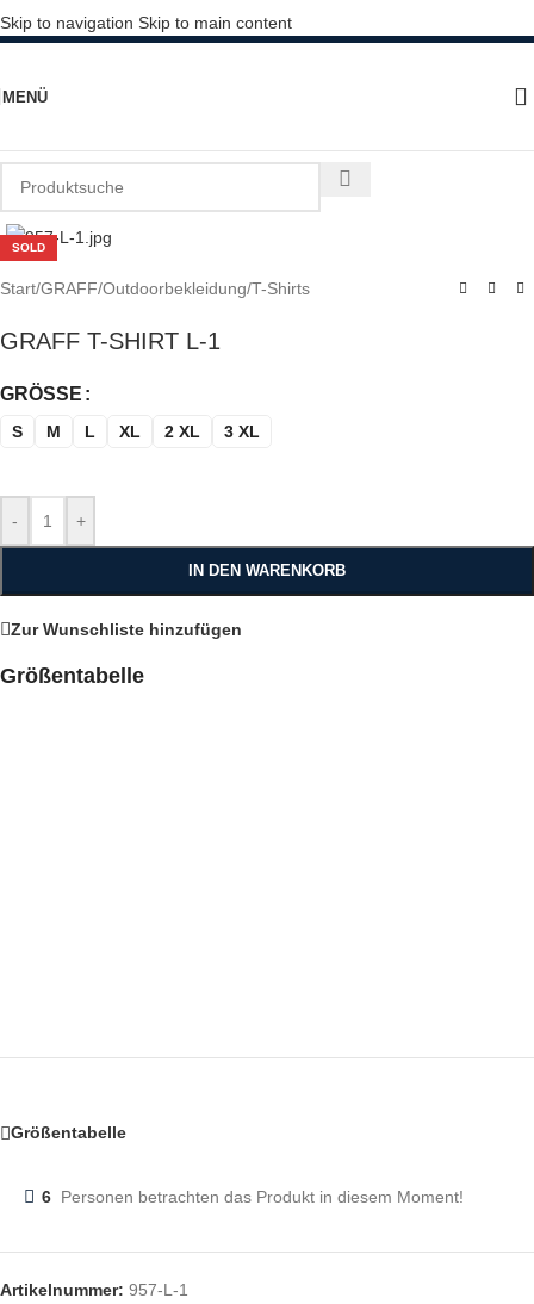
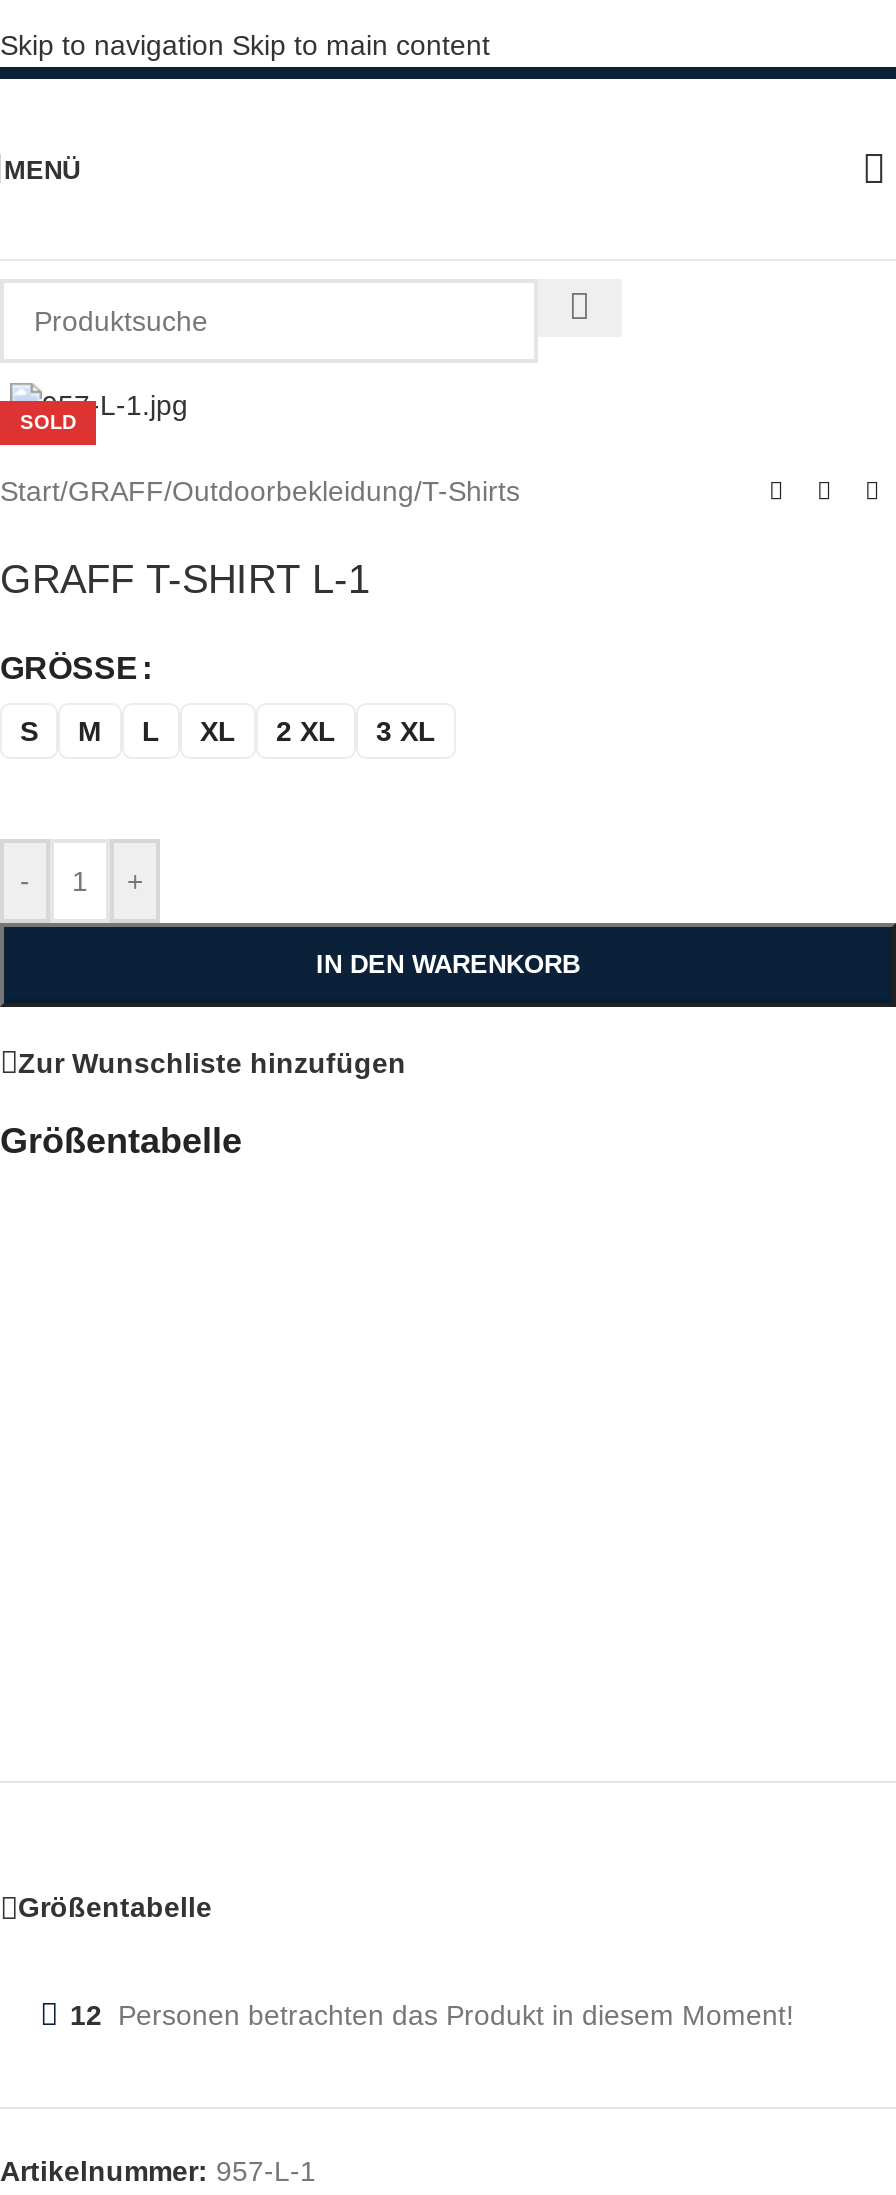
[42,1187,464,1206] 6 Personen betrachten das Produkt in diesem Moment! -> [70,1999,794,2031] 12 Personen betrachten das Produkt in diesem Moment!

